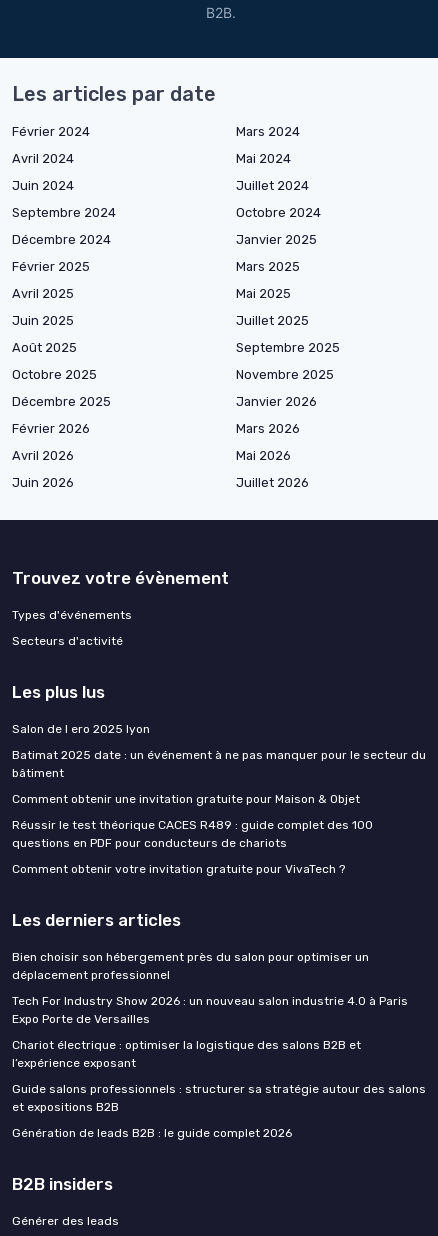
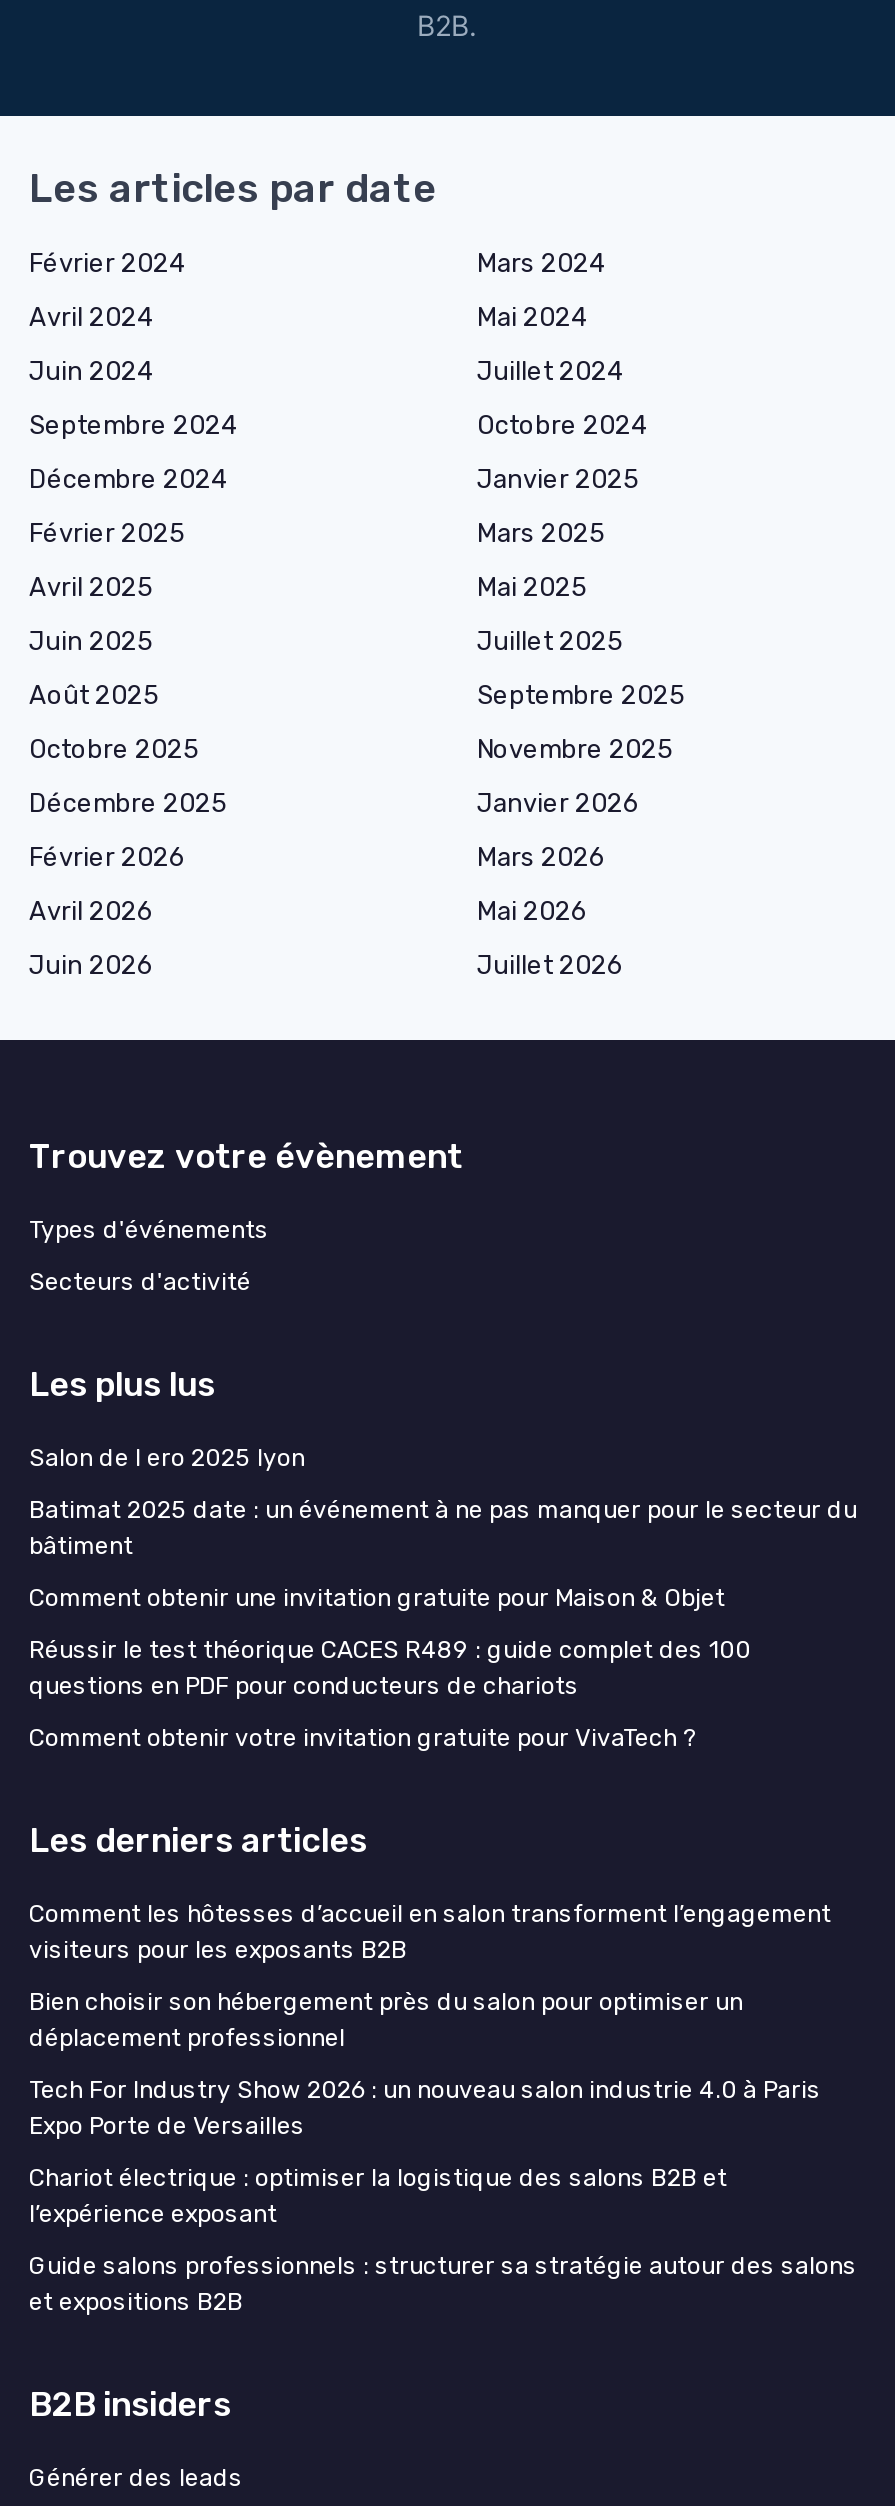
none -> [29,1900,831,1964] Comment les hôtesses d’accueil en salon transforment l’engagement | visiteurs pour les exposants B2B
moved [12,950,426,1114] -> [29,1988,857,2316]: Bien choisir son hébergement près du salon pour optimiser un | déplacement professionnel | Tech For Industry Show 2026 : un nouveau salon industrie 4.0 à Paris | Expo Porte de Versailles | Chariot électrique : optimiser la logistique des salons B2B et | l’expérience exposant | Guide salons professionnels : structurer sa stratégie autour des salons | et expositions B2B
[12,1126,292,1140] Génération de leads B2B : le guide complet 2026 -> none

